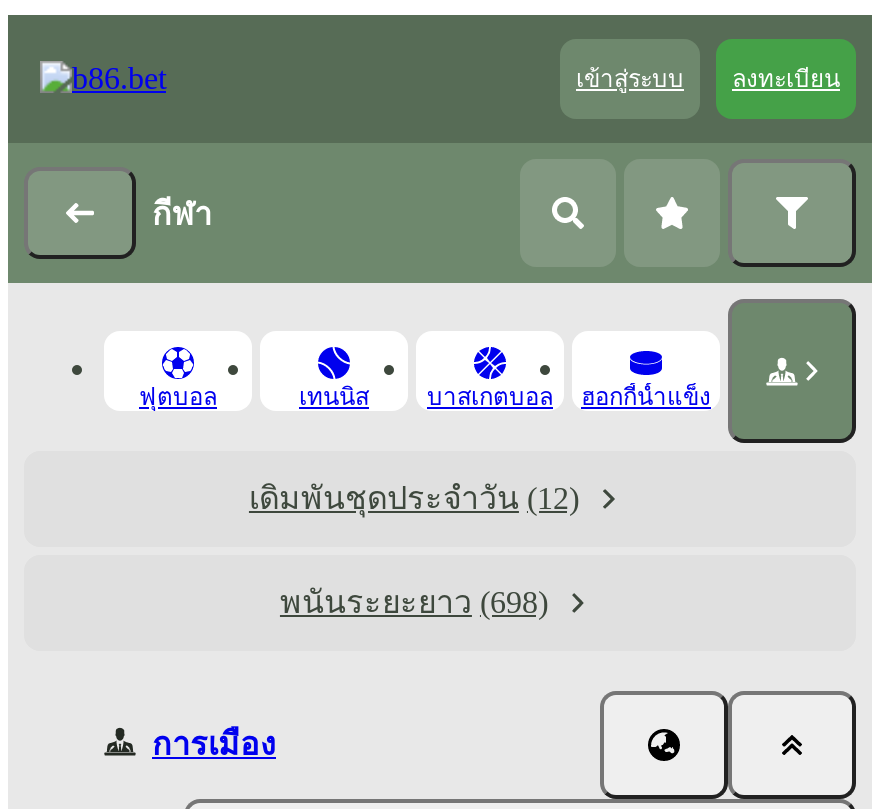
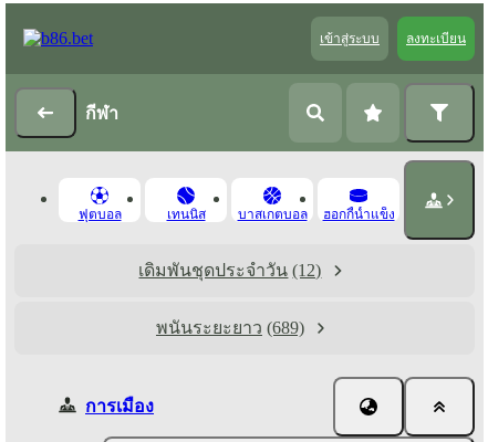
[280,585,548,619] พนันระยะยาว (698) -> [156,318,304,337] พนันระยะยาว (689)

